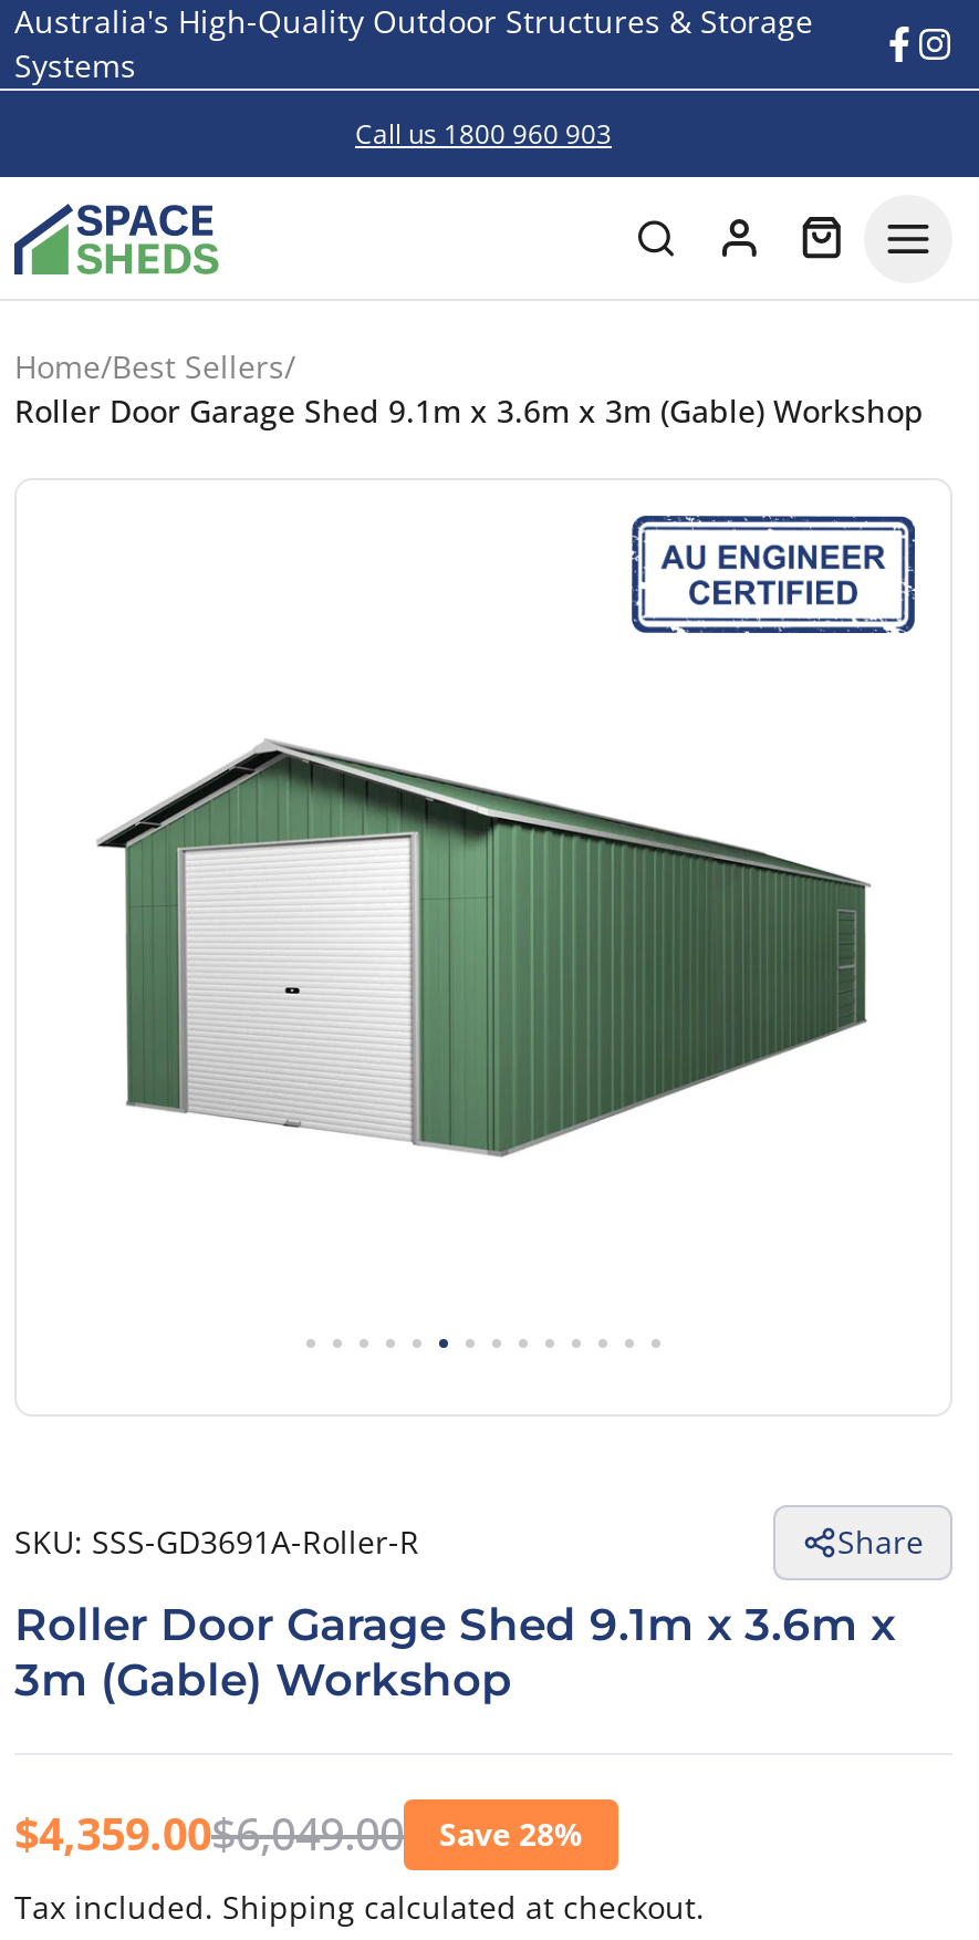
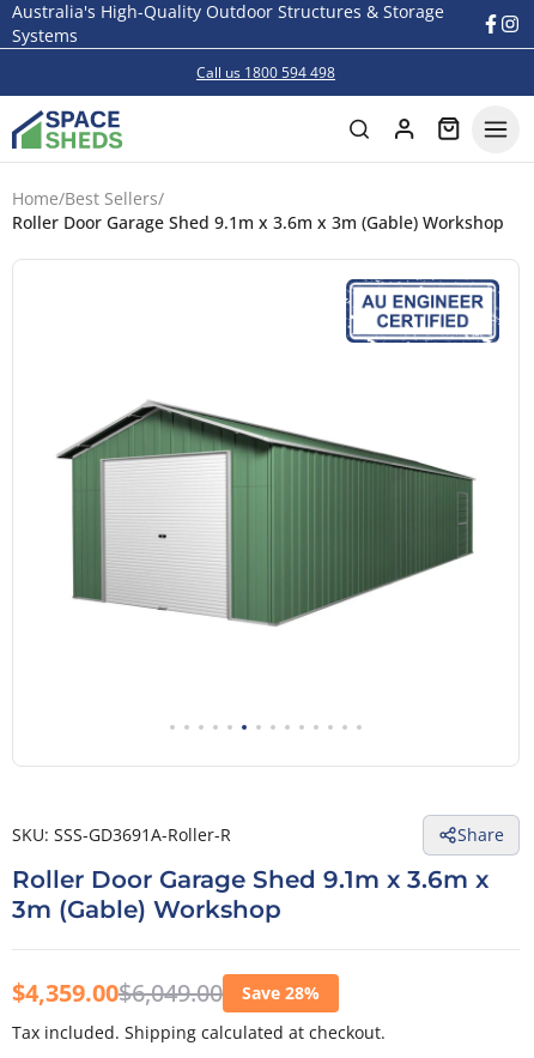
[355,114,612,152] Call us 1800 960 903 -> [196,62,335,82] Call us 1800 594 498

